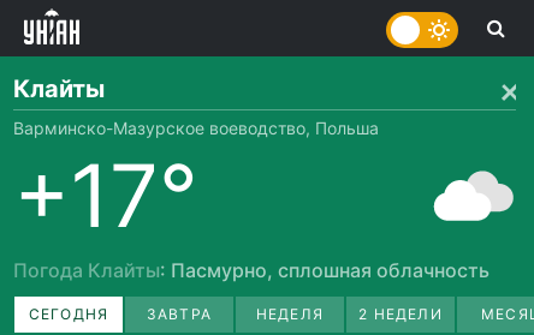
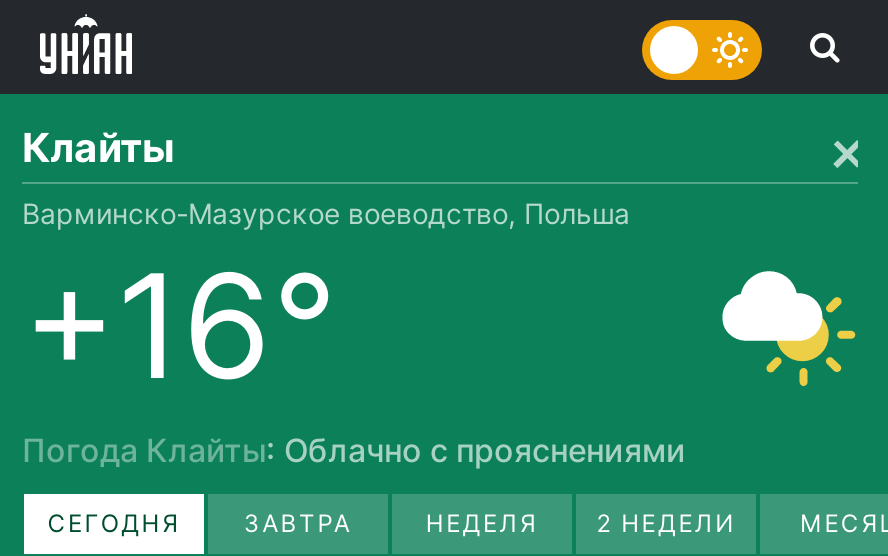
[13,143,198,247] +17° -> [22,238,338,412] +16°
[13,162,515,282] [image] | Погода Клайты: Пасмурно, сплошная облачность -> [22,268,856,470] [image] | Погода Клайты: Облачно с прояснениями

